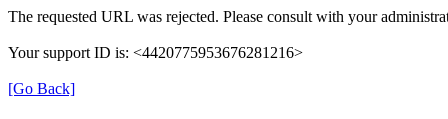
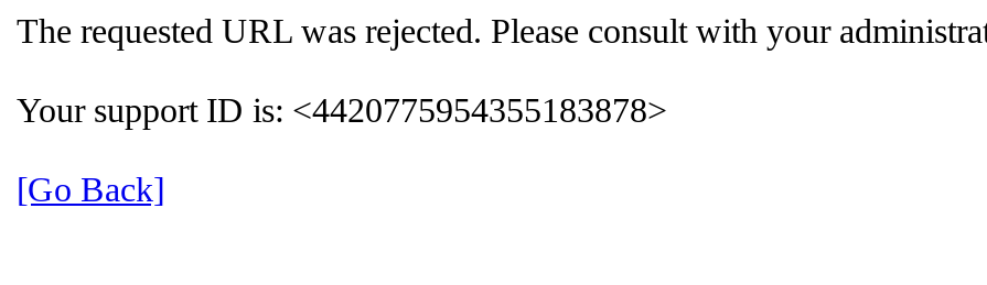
[8,44,303,61] Your support ID is: <4420775953676281216> -> [17,91,667,129] Your support ID is: <4420775954355183878>

